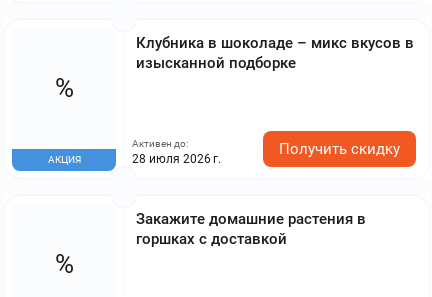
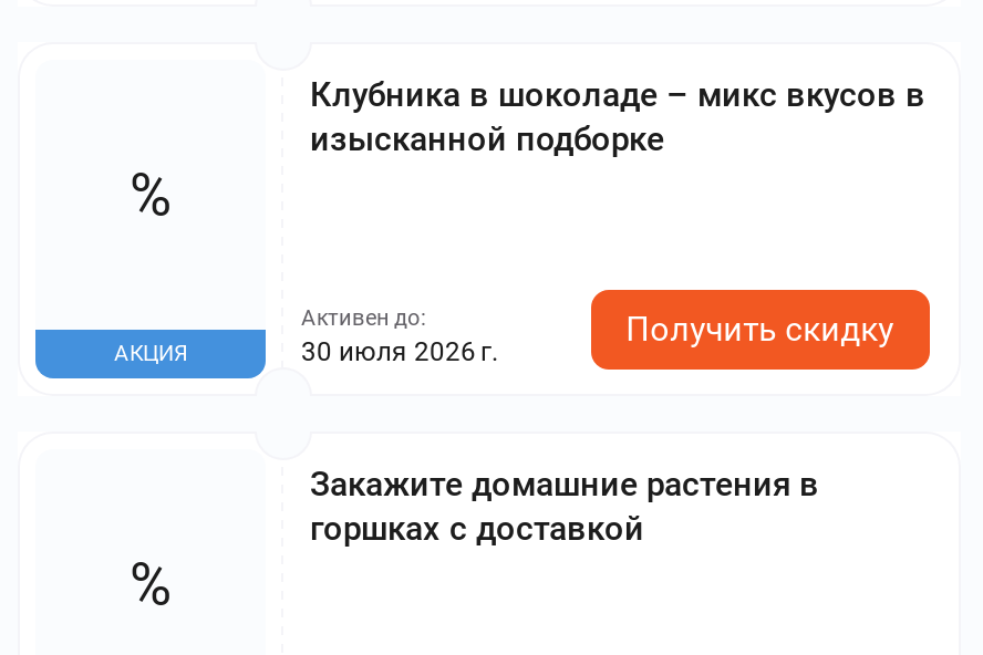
[132,152,221,166] 28 июля 2026 г. -> [301,336,498,367] 30 июля 2026 г.

